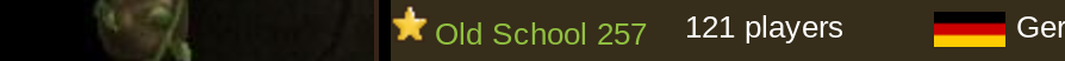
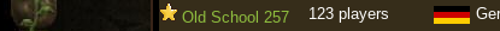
[435,9,845,52] Old School 257 121 players -> [181,5,389,26] Old School 257 123 players

